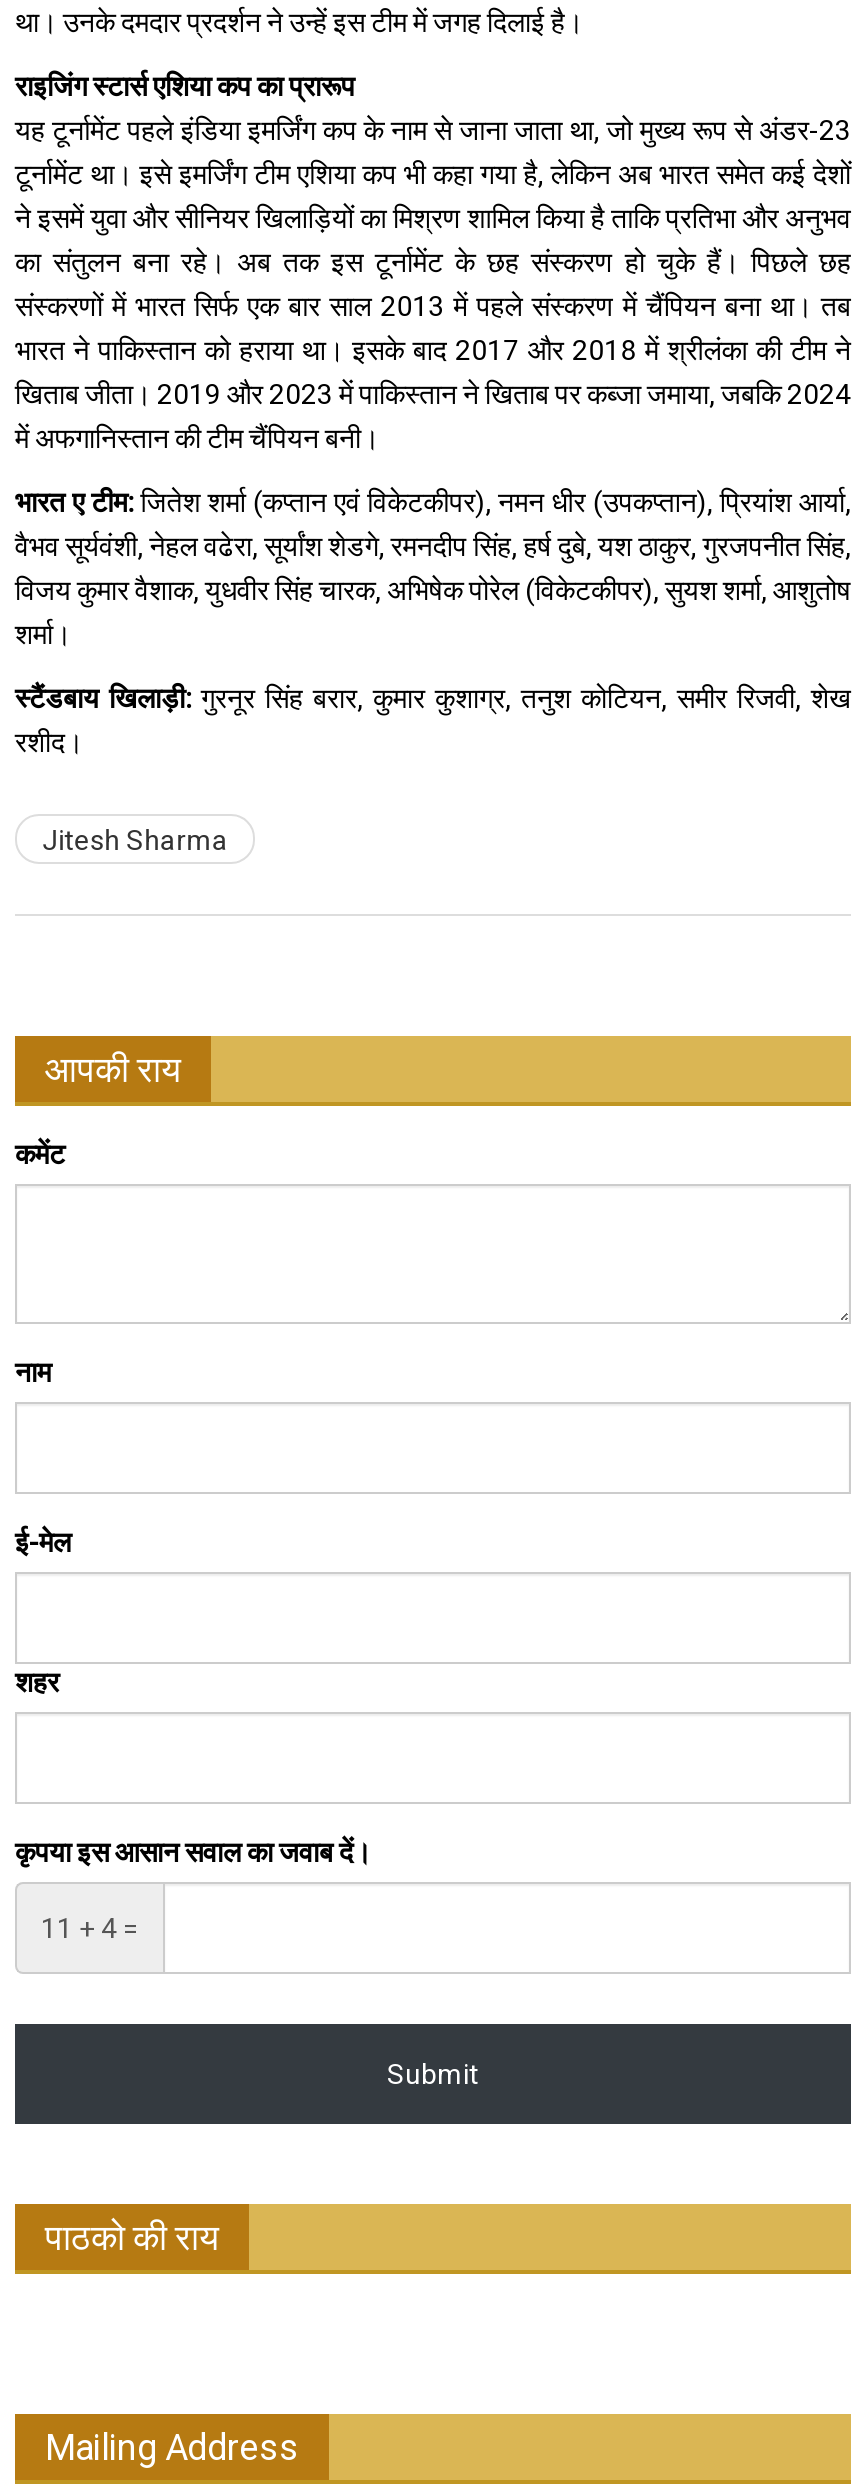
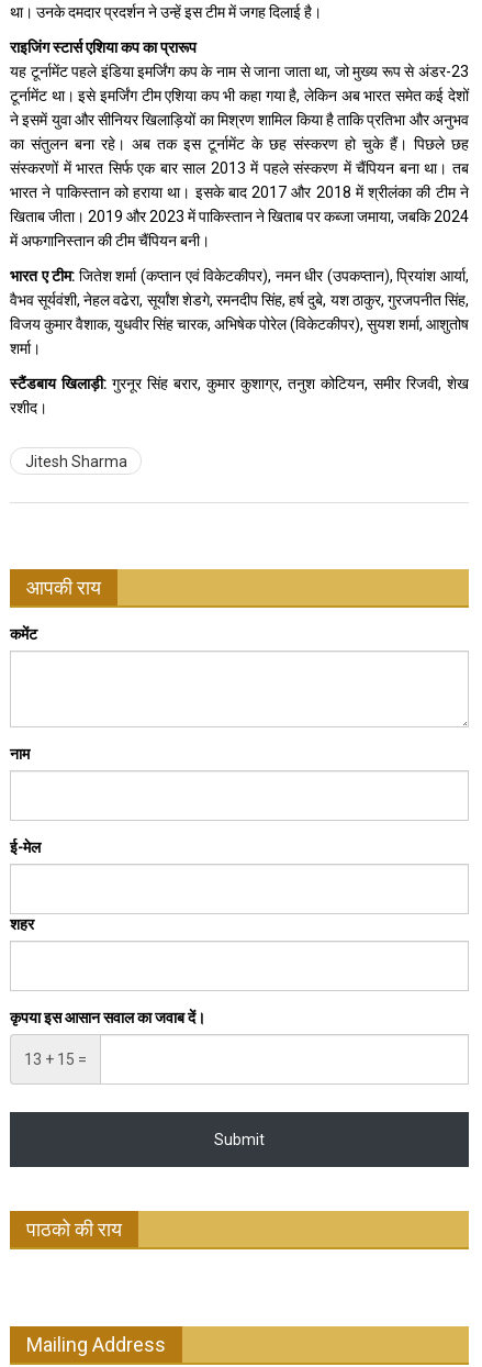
[41,1913,139,1945] 11 + 4 = -> [24,1051,87,1068] 13 + 15 =

